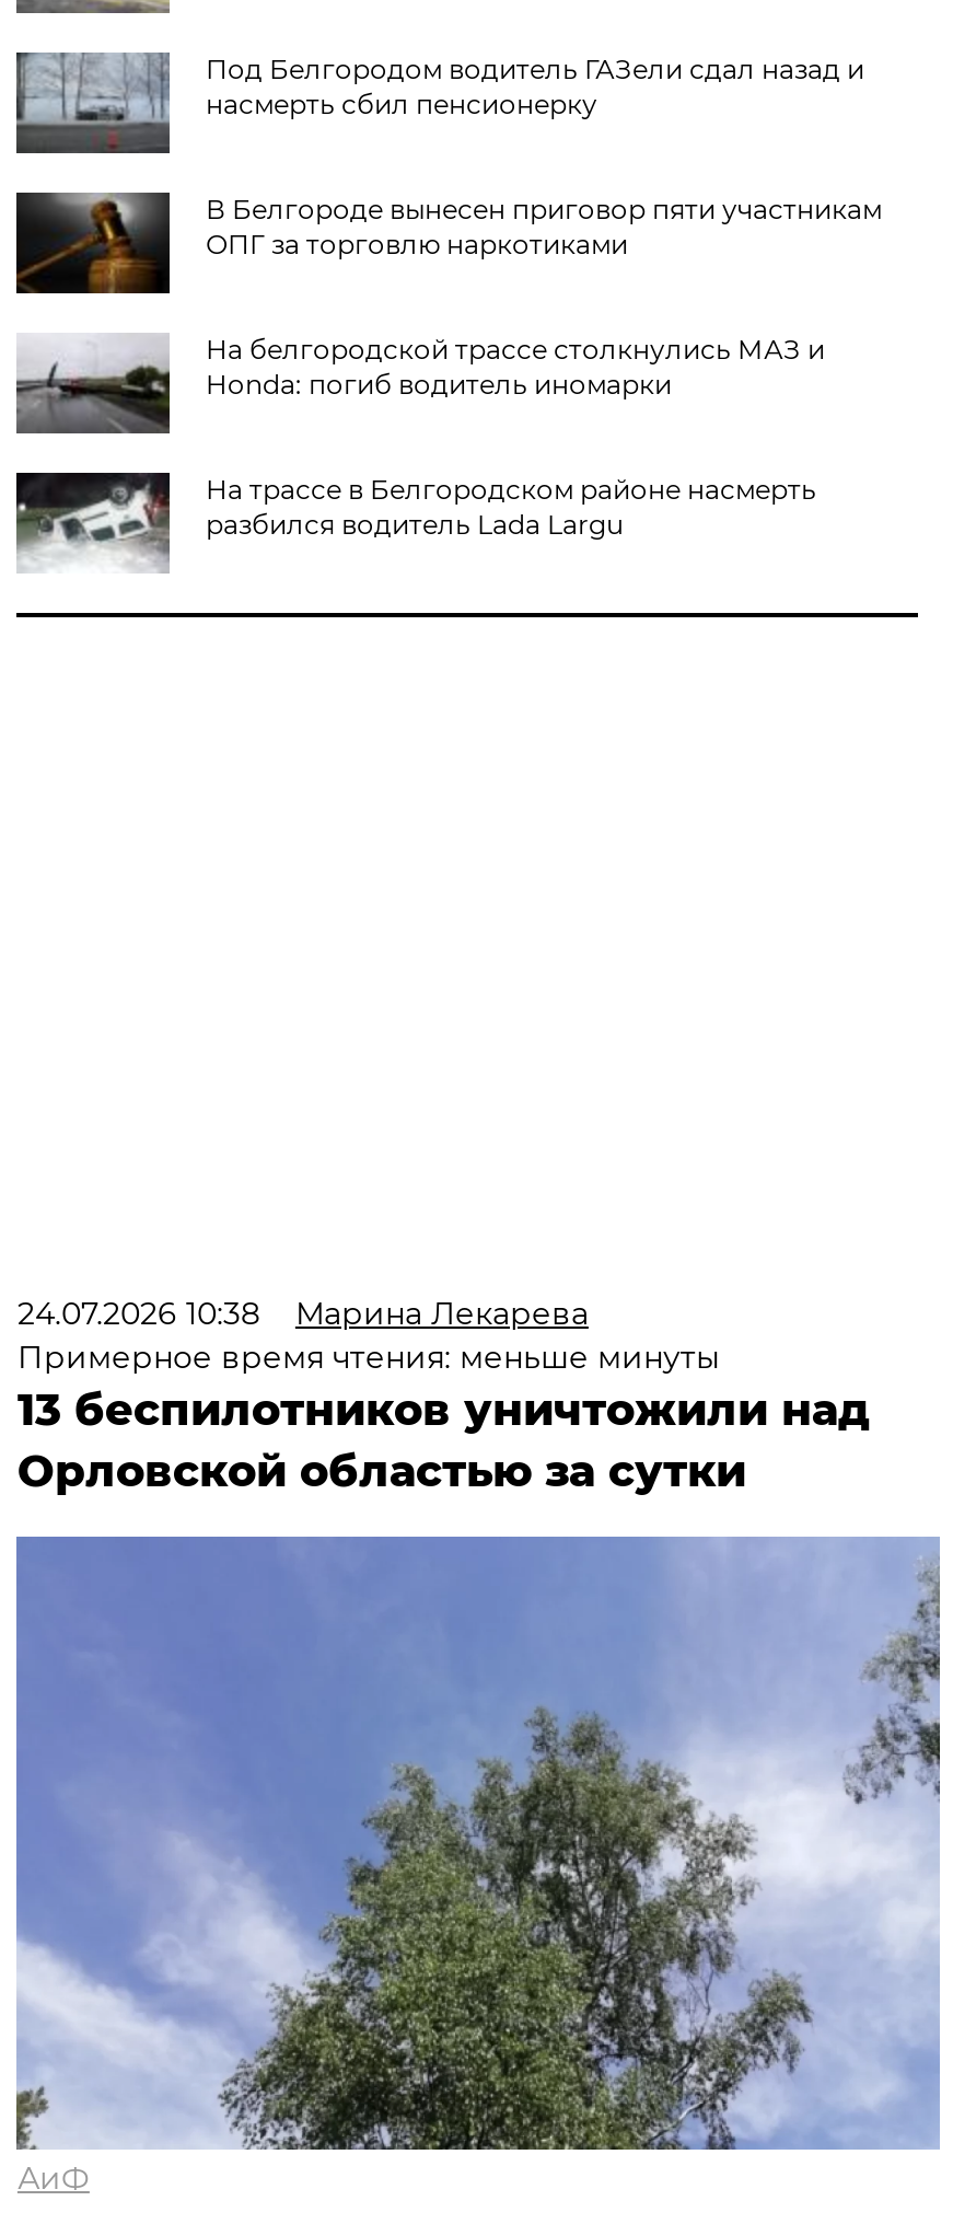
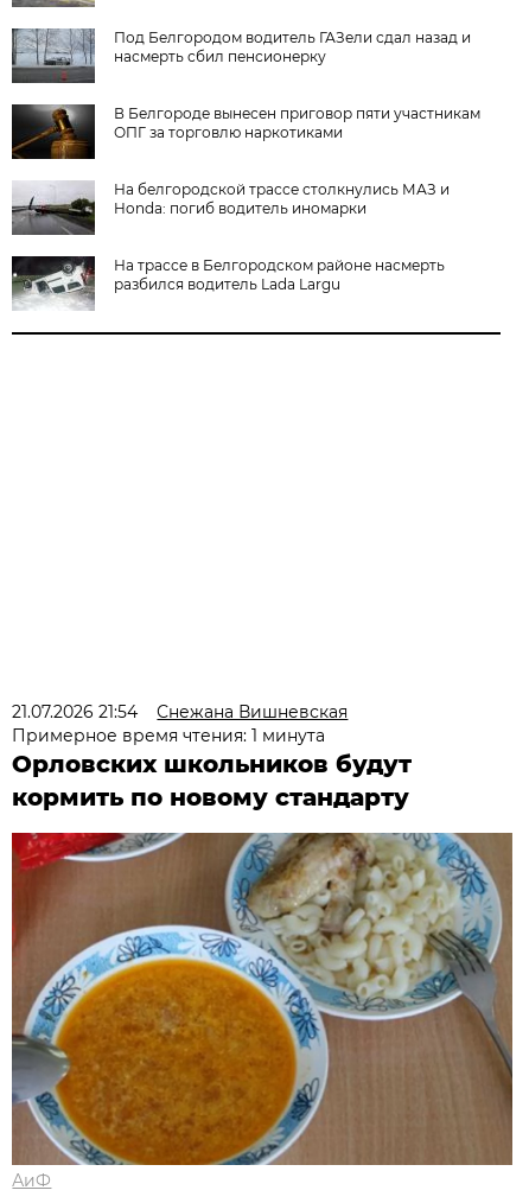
[17,1293,869,1497] 24.07.2026 10:38 | Марина Лекарева | Примерное время чтения: меньше минуты | 13 беспилотников уничтожили над | Орловской областью за сутки -> [12,701,412,811] 21.07.2026 21:54 | Снежана Вишневская | Примерное время чтения: 1 минута | Орловских школьников будут | кормить по новому стандарту
[14,1534,942,2152] [image] -> [11,832,514,1166] [image]

